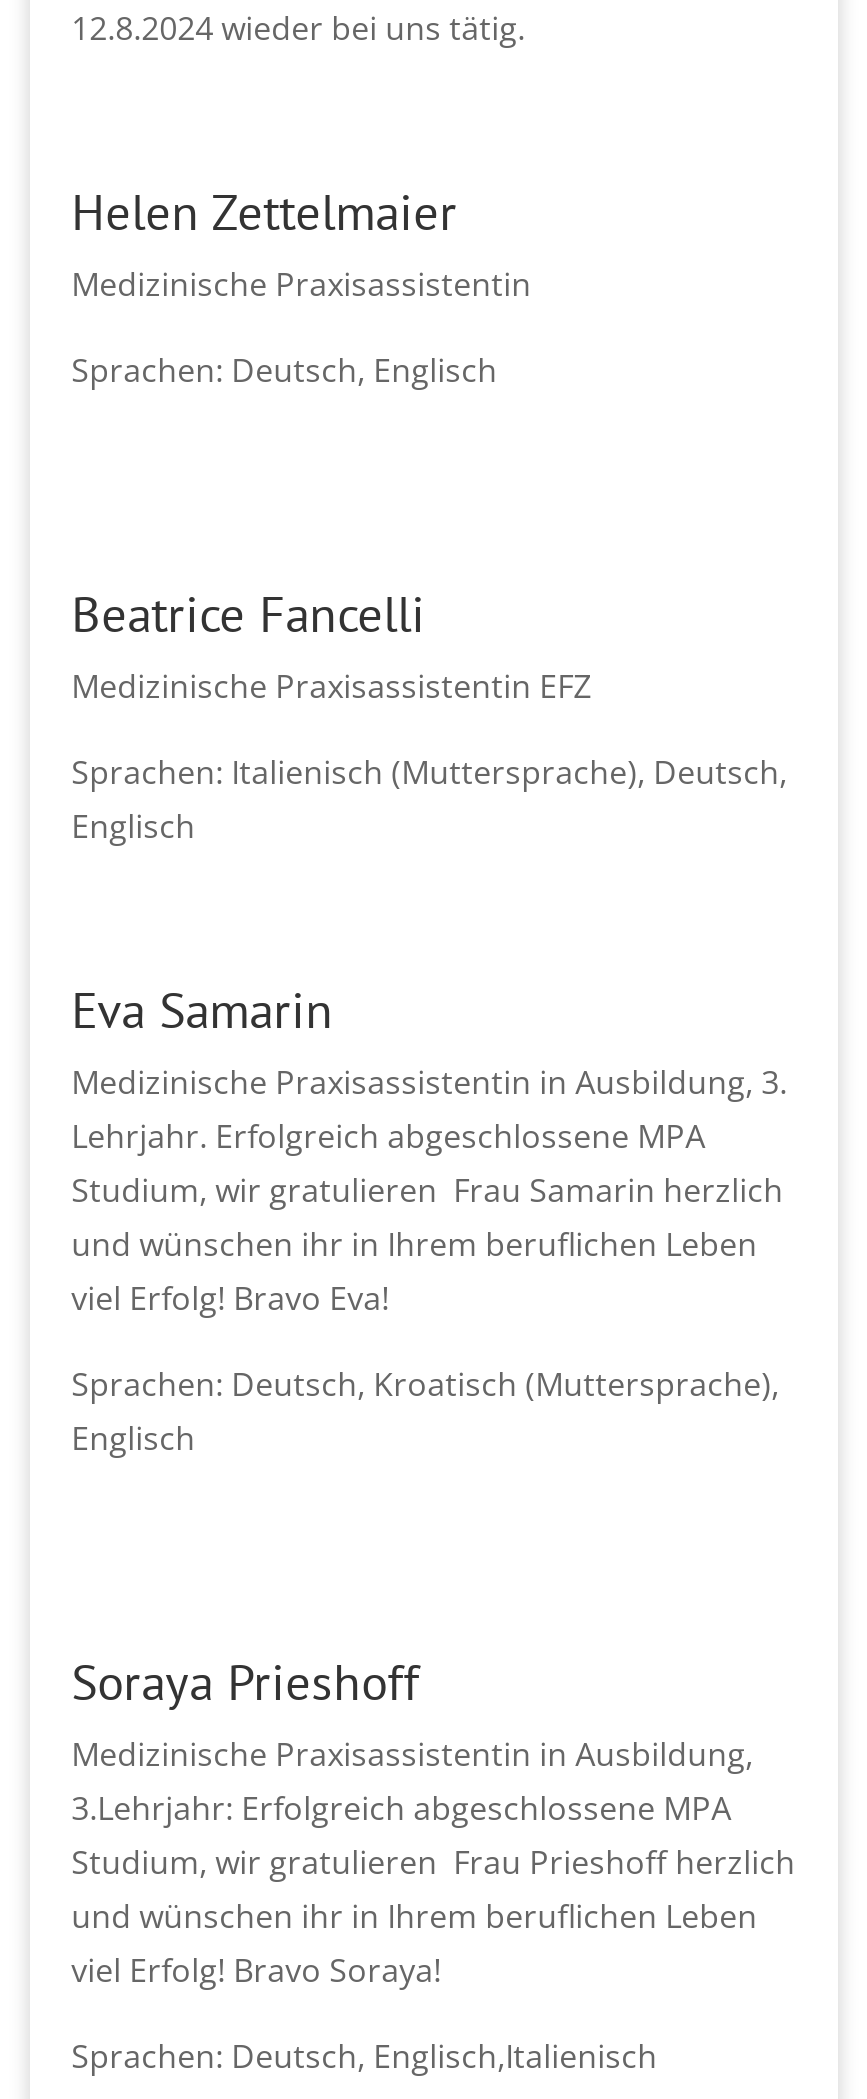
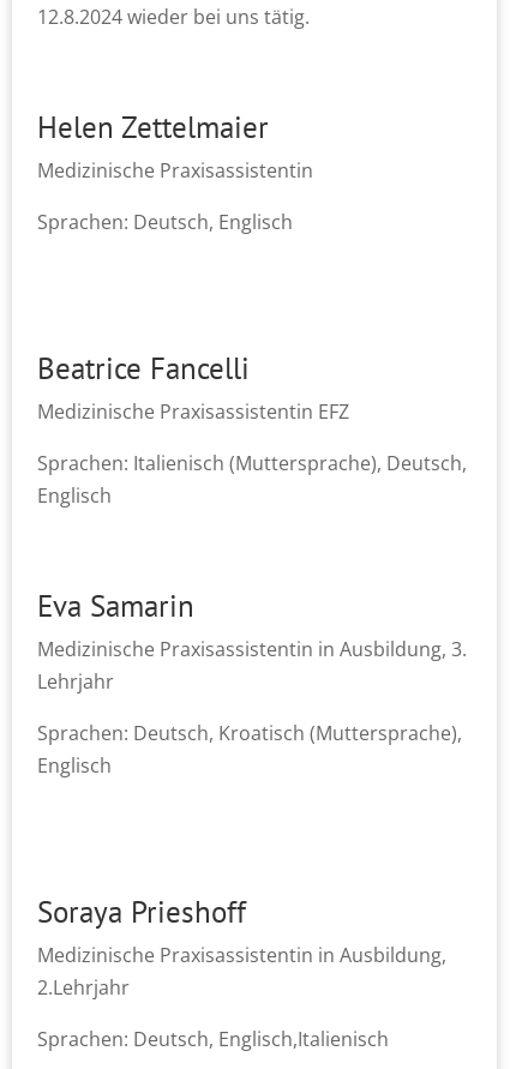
[71,1114,783,1320] Lehrjahr. Erfolgreich abgeschlossene MPA | Studium, wir gratulieren Frau Samarin herzlich | und wünschen ihr in Ihrem beruflichen Leben | viel Erfolg! Bravo Eva! -> [37,668,114,695] Lehrjahr
[71,1786,795,1992] 3.Lehrjahr: Erfolgreich abgeschlossene MPA | Studium, wir gratulieren Frau Prieshoff herzlich | und wünschen ihr in Ihrem beruflichen Leben | viel Erfolg! Bravo Soraya! -> [37,974,129,1001] 2.Lehrjahr

